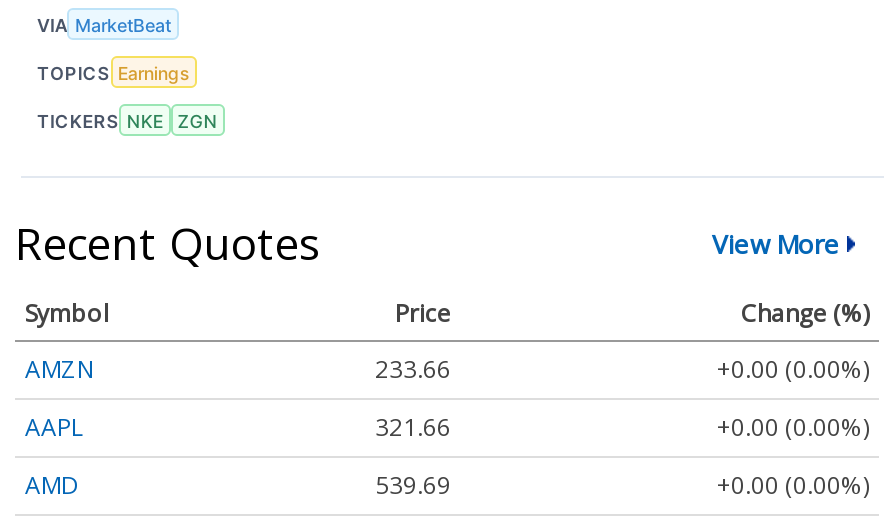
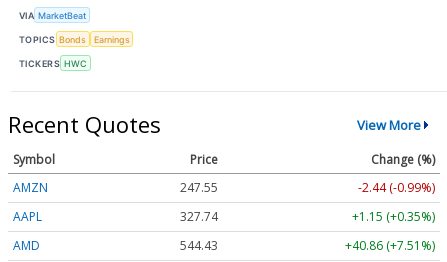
[37,61,190,83] TOPICS Earnings -> [19,34,130,45] TOPICS Bonds | Earnings
[37,110,217,132] TICKERS NKE | ZGN -> [19,58,87,69] TICKERS HWC
[375,353,451,387] 233.66 -> [180,179,218,196] 247.55
[717,353,869,387] +0.00 (0.00%) -> [358,179,435,196] -2.44 (-0.99%)
[375,411,451,445] 321.66 -> [180,208,218,225] 327.74
[717,411,869,445] +0.00 (0.00%) -> [352,208,435,225] +1.15 (+0.35%)
[375,469,451,503] 539.69 -> [180,237,218,254] 544.43
[717,469,869,503] +0.00 (0.00%) -> [345,237,435,254] +40.86 (+7.51%)

